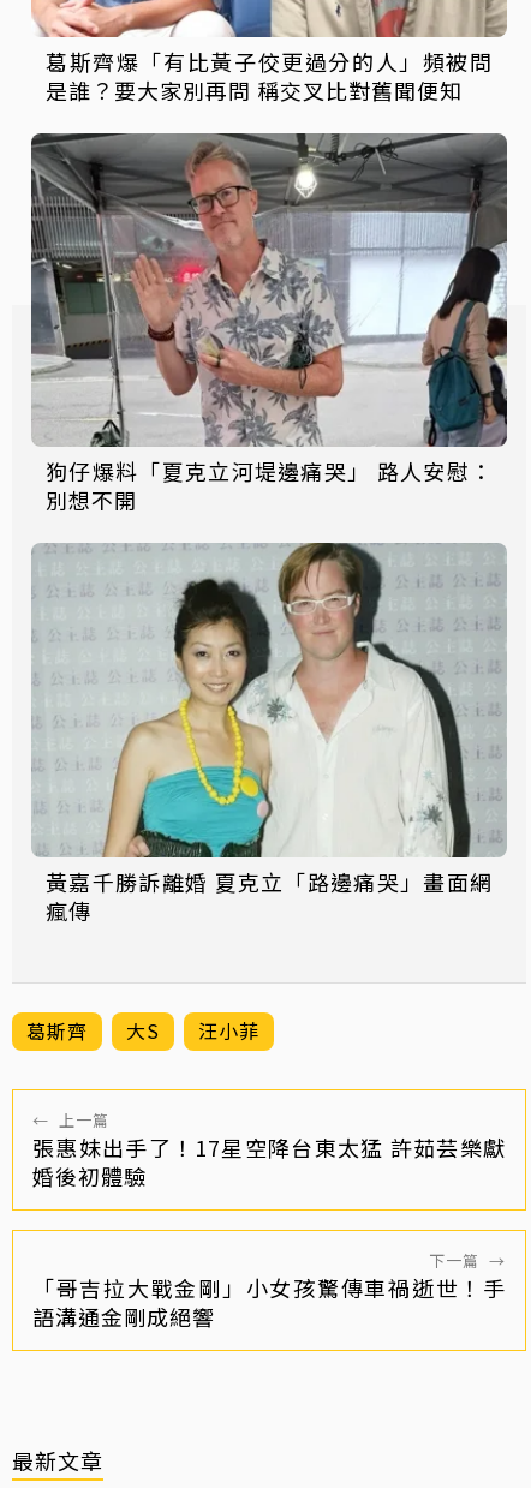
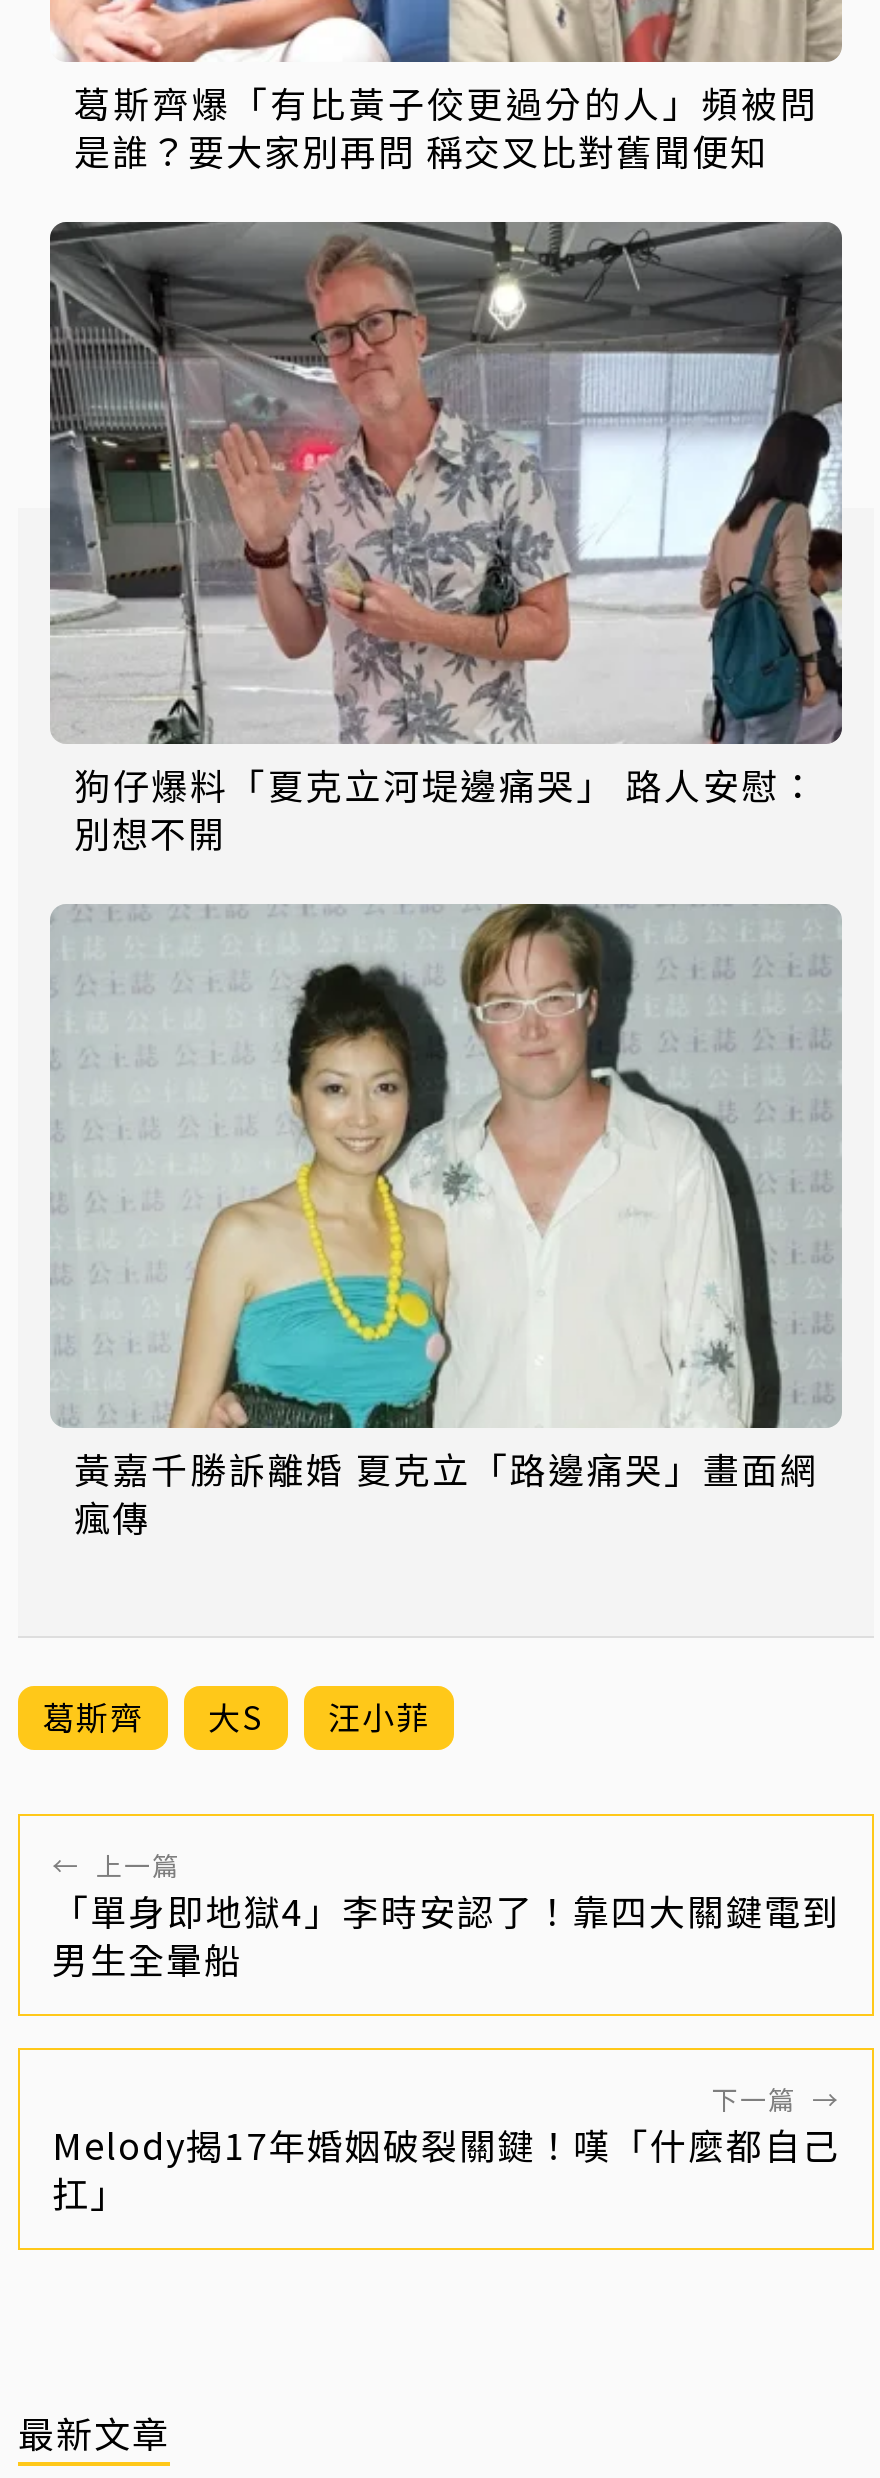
[32,1131,506,1191] 張惠妹出手了！17星空降台東太猛 許茹芸樂獻 | 婚後初體驗 -> [52,1883,840,1983] 「單身即地獄4」李時安認了！靠四大關鍵電到 | 男生全暈船
[32,1271,506,1331] 「哥吉拉大戰金剛」小女孩驚傳車禍逝世！手 | 語溝通金剛成絕響 -> [52,2117,840,2217] Melody揭17年婚姻破裂關鍵！嘆「什麼都自己 | 扛」

